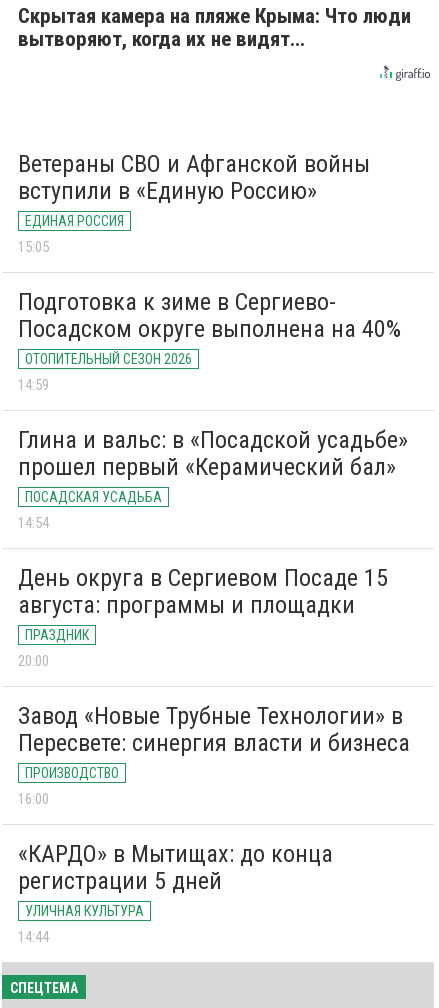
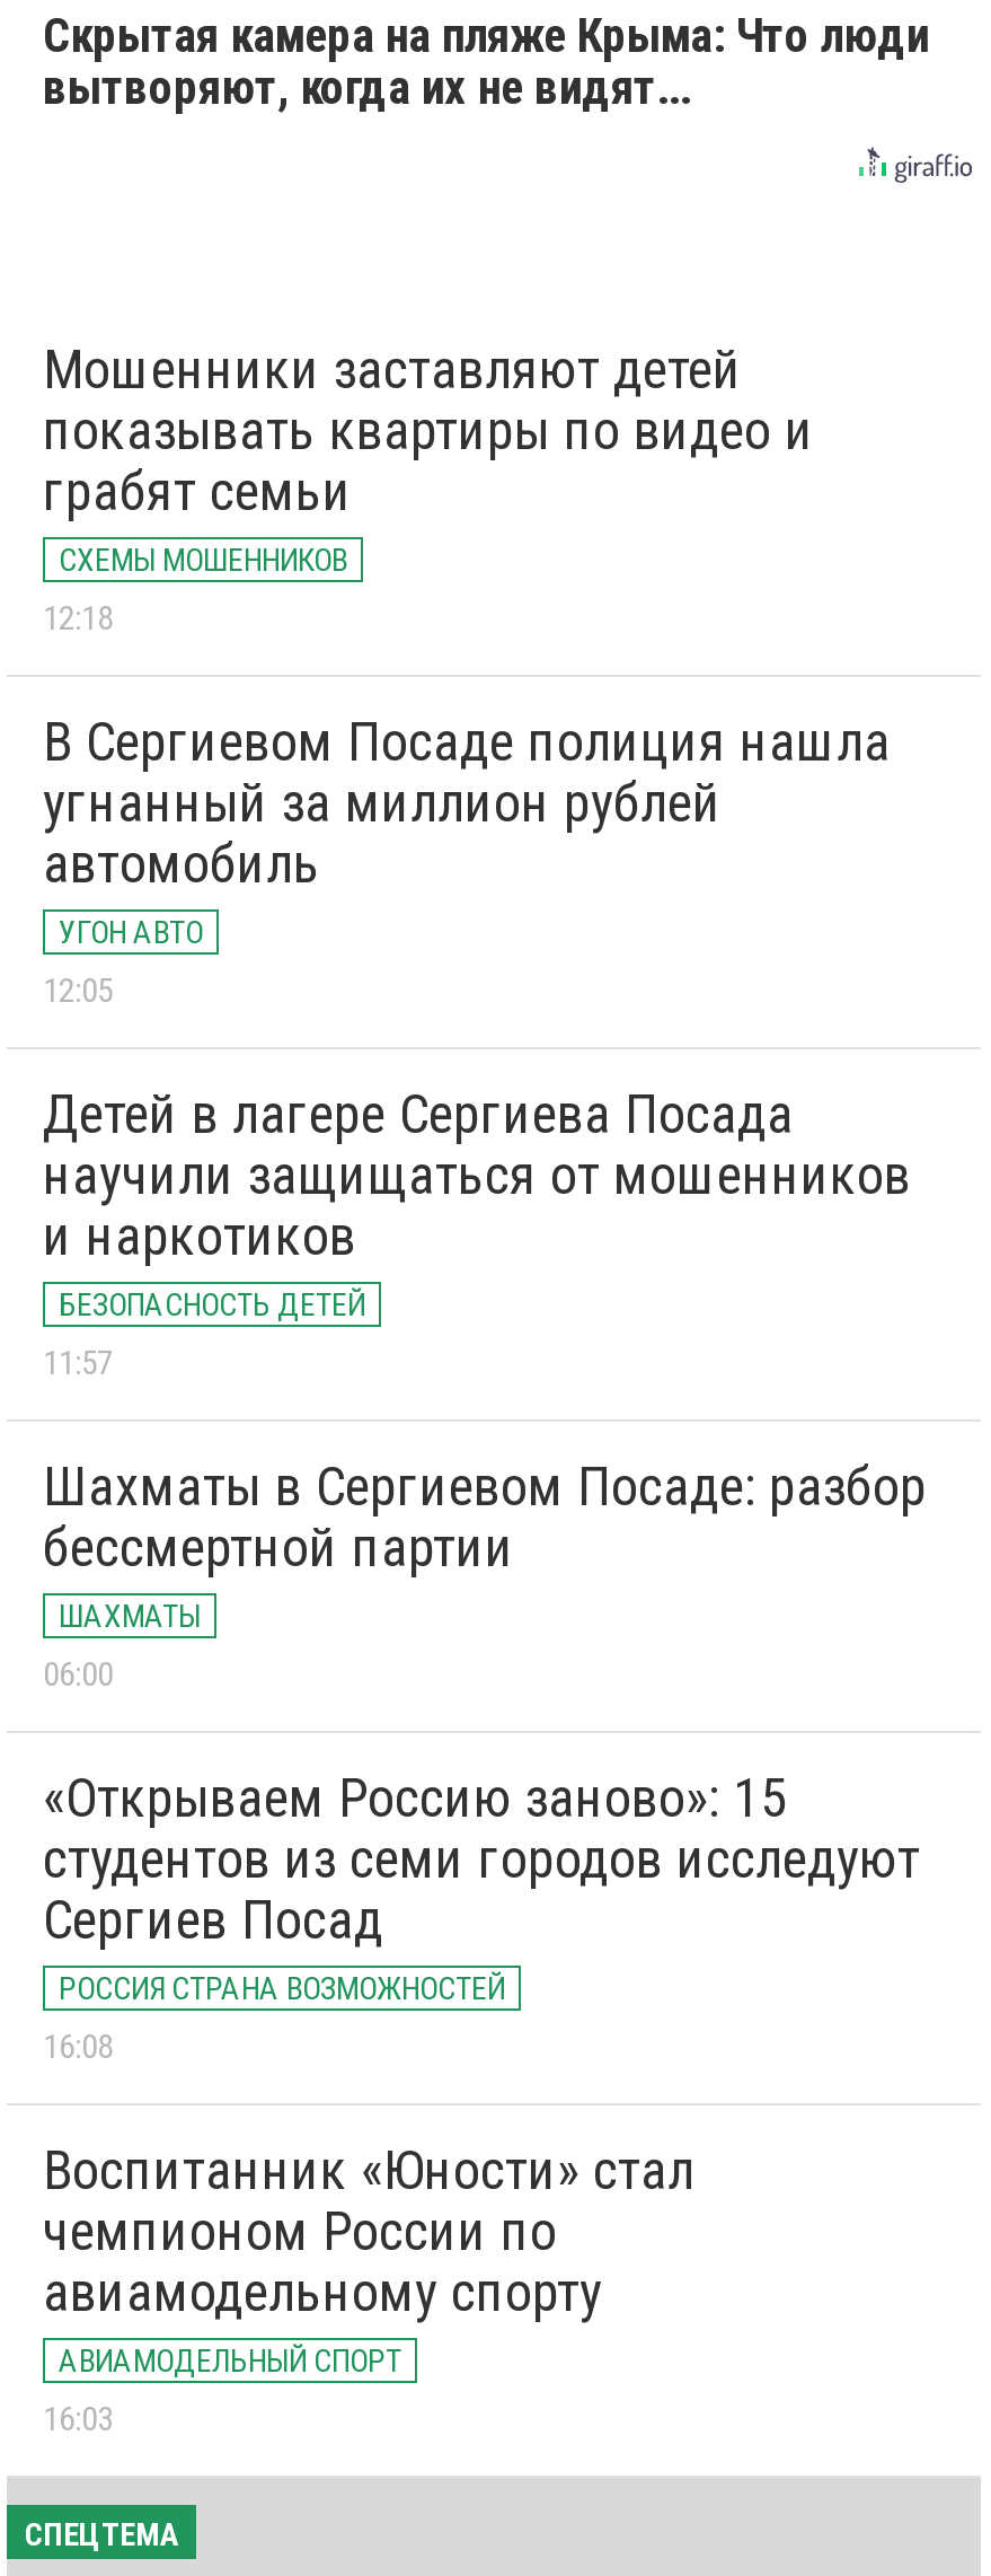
[18,150,370,229] Ветераны СВО и Афганской войны | вступили в «Единую Россию» | ЕДИНАЯ РОССИЯ -> [43,339,814,579] Мошенники заставляют детей | показывать квартиры по видео и | грабят семьи | СХЕМЫ МОШЕННИКОВ
[18,238,49,256] 15:05 -> [43,599,113,640] 12:18
[18,288,401,367] Подготовка к зиме в Сергиево- | Посадском округе выполнена на 40% | ОТОПИТЕЛЬНЫЙ СЕЗОН 2026 -> [43,712,891,951] В Сергиевом Посаде полиция нашла | угнанный за миллион рублей | автомобиль | УГОН АВТО
[18,376,49,394] 14:59 -> [43,971,113,1012] 12:05
[18,426,408,505] Глина и вальс: в «Посадской усадьбе» | прошел первый «Керамический бал» | ПОСАДСКАЯ УСАДЬБА -> [43,1084,911,1323] Детей в лагере Сергиева Посада | научили защищаться от мошенников | и наркотиков | БЕЗОПАСНОСТЬ ДЕТЕЙ
[18,514,49,532] 14:54 -> [43,1344,113,1384] 11:57
[18,564,388,643] День округа в Сергиевом Посаде 15 | августа: программы и площадки | ПРАЗДНИК -> [43,1456,927,1635] Шахматы в Сергиевом Посаде: разбор | бессмертной партии | ШАХМАТЫ
[18,652,49,670] 20:00 -> [43,1655,113,1696] 06:00
[18,702,410,781] Завод «Новые Трубные Технологии» в | Пересвете: синергия власти и бизнеса | ПРОИЗВОДСТВО -> [43,1768,920,2007] «Открываем Россию заново»: 15 | студентов из семи городов исследуют | Сергиев Посад | РОССИЯ СТРАНА ВОЗМОЖНОСТЕЙ
[18,790,49,808] 16:00 -> [43,2027,113,2068] 16:08
[18,840,333,919] «КАРДО» в Мытищах: до конца | регистрации 5 дней | УЛИЧНАЯ КУЛЬТУРА -> [43,2140,694,2379] Воспитанник «Юности» стал | чемпионом России по | авиамодельному спорту | АВИАМОДЕЛЬНЫЙ СПОРТ
[18,928,49,946] 14:44 -> [43,2400,113,2440] 16:03

